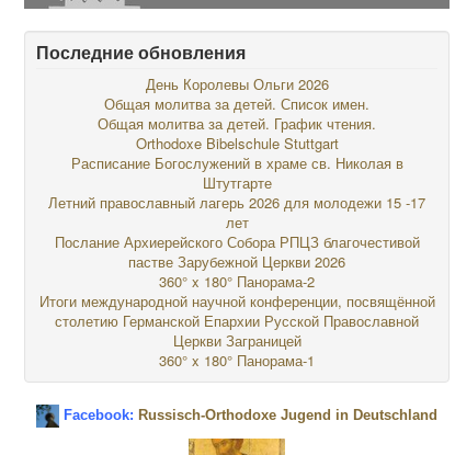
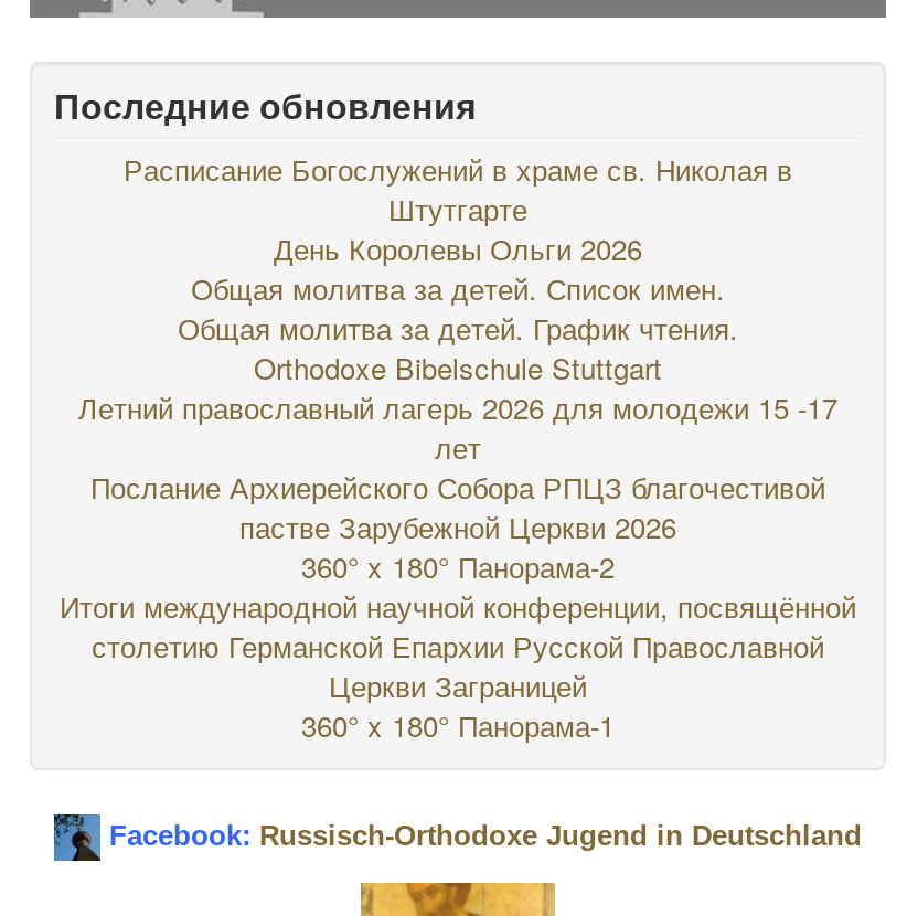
moved [98,73,376,153] -> [178,227,738,388]: День Королевы Ольги 2026 | Общая молитва за детей. Список имен. | Общая молитва за детей. График чтения. | Orthodoxe Bibelschule Stuttgart
moved [71,152,403,193] -> [124,147,792,229]: Расписание Богослужений в храме св. Николая в | Штутгарте

